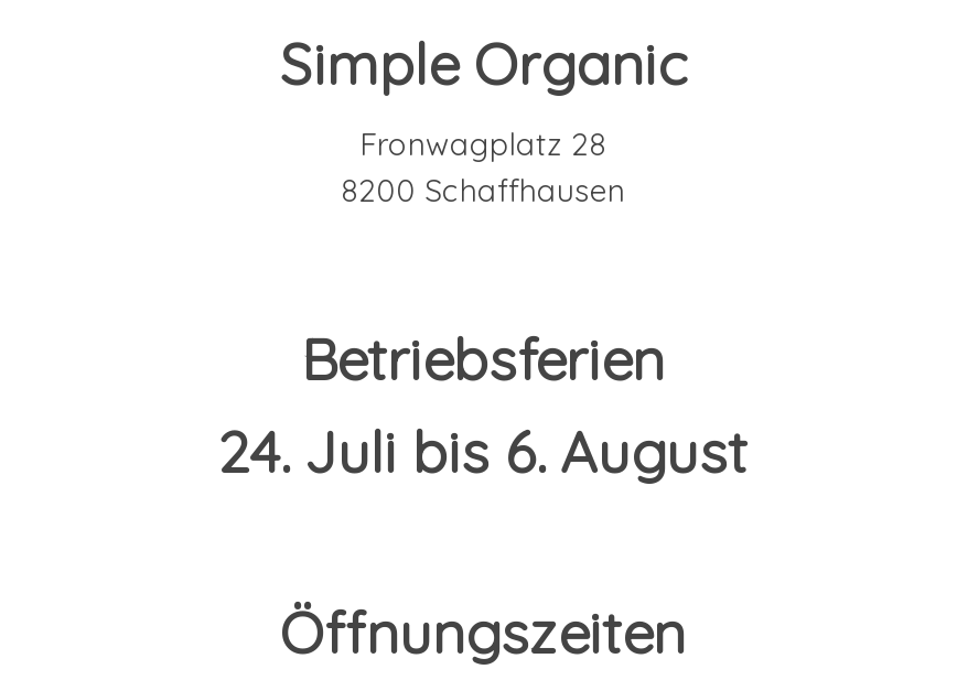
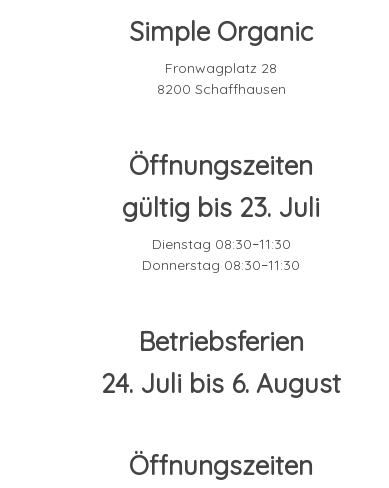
none -> [122,148,320,273] Öffnungszeiten | gültig bis 23. Juli | Dienstag 08:30–11:30 | Donnerstag 08:30–11:30

